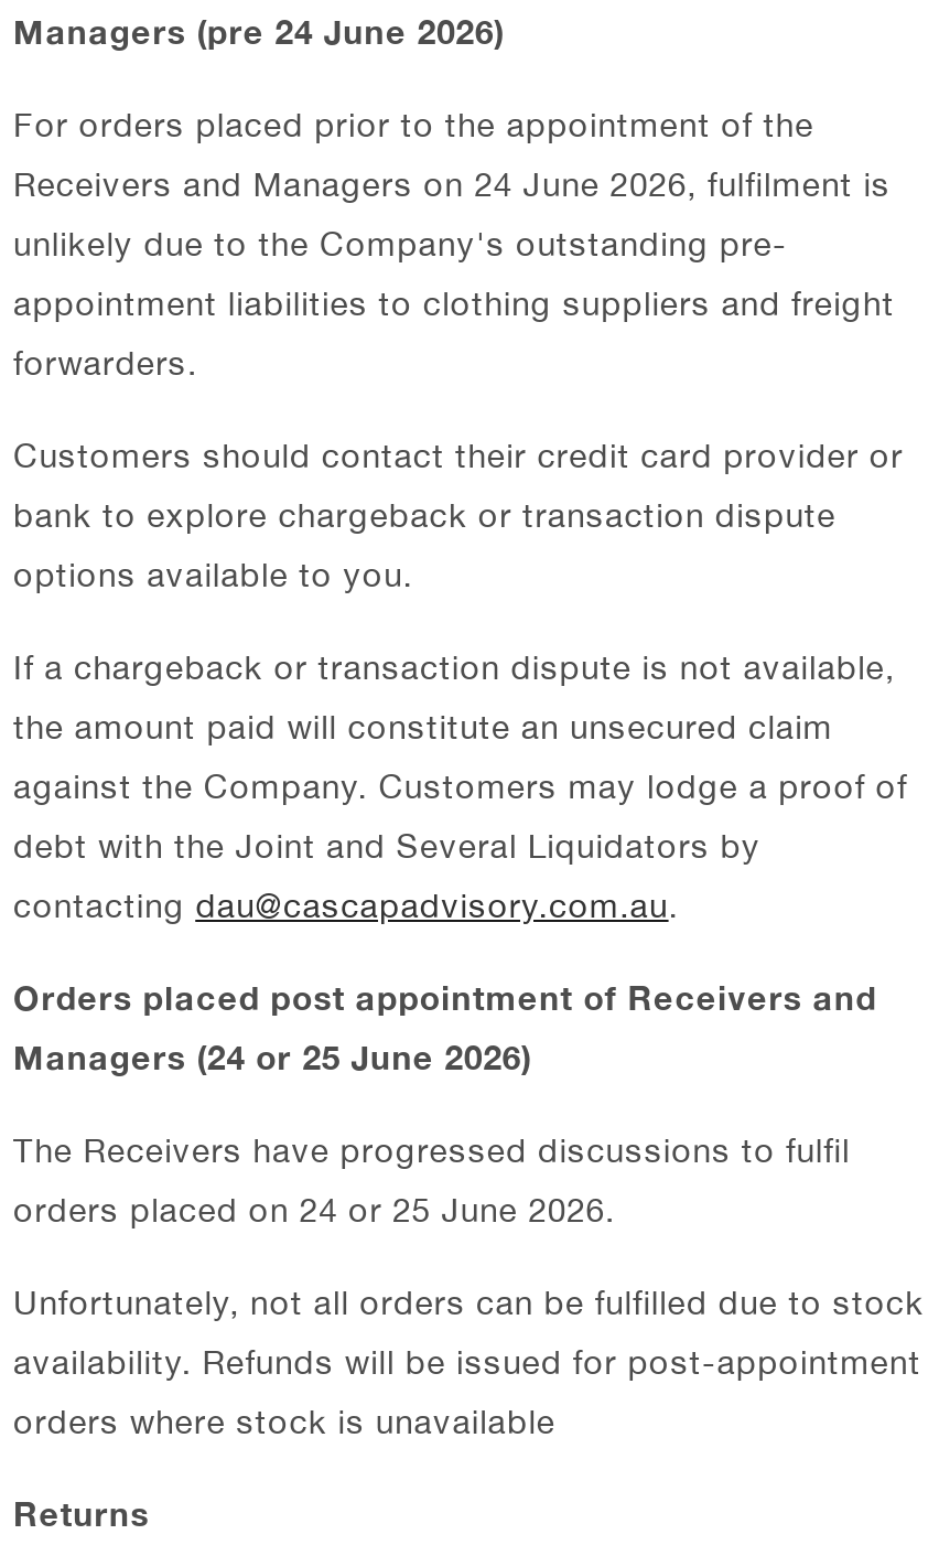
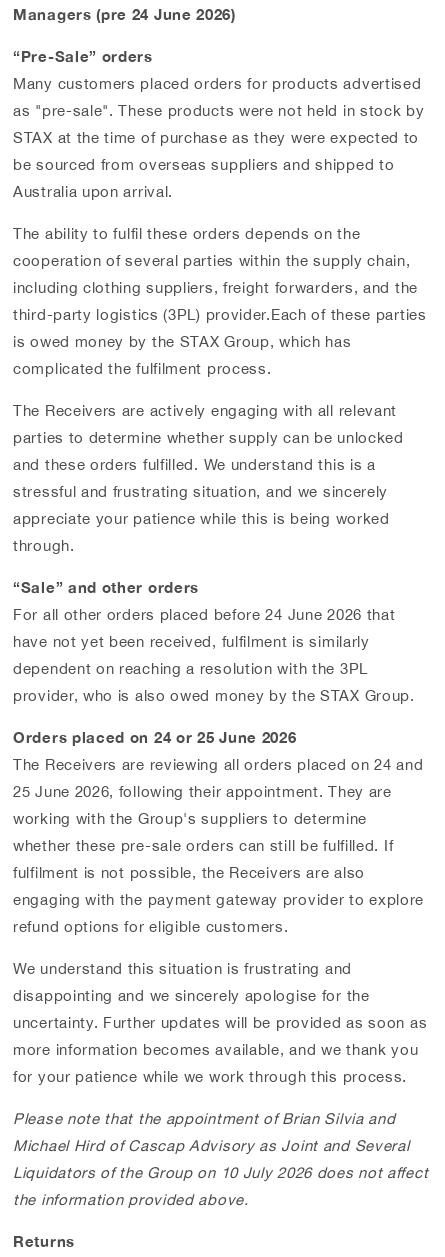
[13,106,924,1440] For orders placed prior to the appointment of the | Receivers and Managers on 24 June 2026, fulfilment is | unlikely due to the Company's outstanding pre- | appointment liabilities to clothing suppliers and freight | forwarders. | Customers should contact their credit card provider or | bank to explore chargeback or transaction dispute | options available to you. | If a chargeback or transaction dispute is not available, | the amount paid will constitute an unsecured claim | against the Company. Customers may lodge a proof of | debt with the Joint and Several Liquidators by | contacting dau@cascapadvisory.com.au. | Orders placed post appointment of Receivers and | Managers (24 or 25 June 2026) | The Receivers have progressed discussions to fulfil | orders placed on 24 or 25 June 2026. | Unfortunately, not all orders can be fulfilled due to stock | availability. Refunds will be issued for post-appointment | orders where stock is unavailable -> [13,47,428,1208] “Pre-Sale” orders | Many customers placed orders for products advertised | as "pre-sale". These products were not held in stock by | STAX at the time of purchase as they were expected to | be sourced from overseas suppliers and shipped to | Australia upon arrival. | The ability to fulfil these orders depends on the | cooperation of several parties within the supply chain, | including clothing suppliers, freight forwarders, and the | third-party logistics (3PL) provider. Each of these parties | is owed money by the STAX Group, which has | complicated the fulfilment process. | The Receivers are actively engaging with all relevant | parties to determine whether supply can be unlocked | and these orders fulfilled. We understand this is a | stressful and frustrating situation, and we sincerely | appreciate your patience while this is being worked | through. | “Sale” and other orders | For all other orders placed before 24 June 2026 that | have not yet been received, fulfilment is similarly | dependent on reaching a resolution with the 3PL | provider, who is also owed money by the STAX Group. | Orders placed on 24 or 25 June 2026 | The Receivers are reviewing all orders placed on 24 and | 25 June 2026, following their appointment. They are | working with the Group's suppliers to determine | whether these pre-sale orders can still be fulfilled. If | fulfilment is not possible, the Receivers are also | engaging with the payment gateway provider to explore | refund options for eligible customers. | We understand this situation is frustrating and | disappointing and we sincerely apologise for the | uncertainty. Further updates will be provided as soon as | more information becomes available, and we thank you | for your patience while we work through this process. | Please note that the appointment of Brian Silvia and | Michael Hird of Cascap Advisory as Joint and Several | Liquidators of the Group on 10 July 2026 does not affect | the information provided above.

